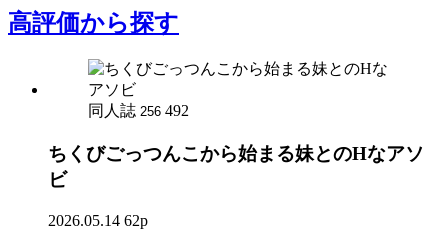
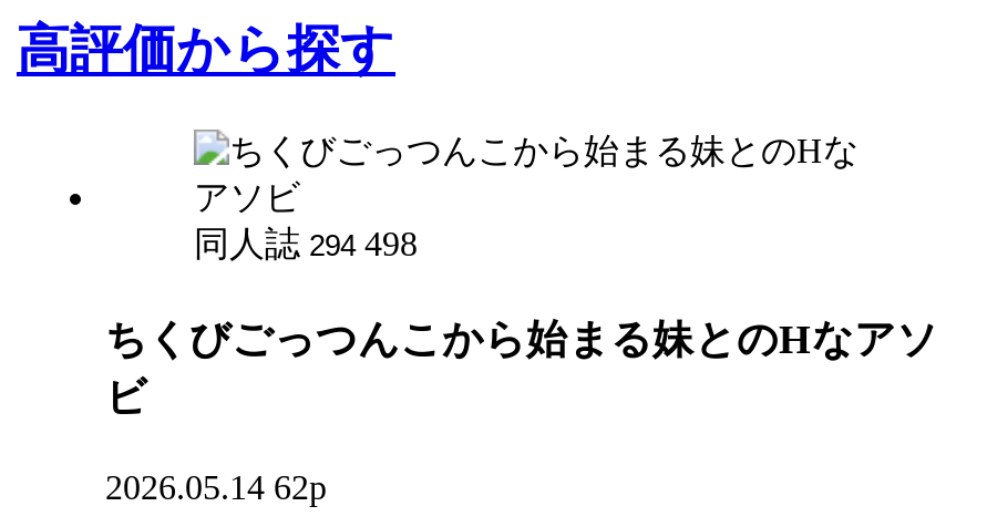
[88,102,189,119] 同人誌 256 492 -> [194,225,418,263] 同人誌 294 498

